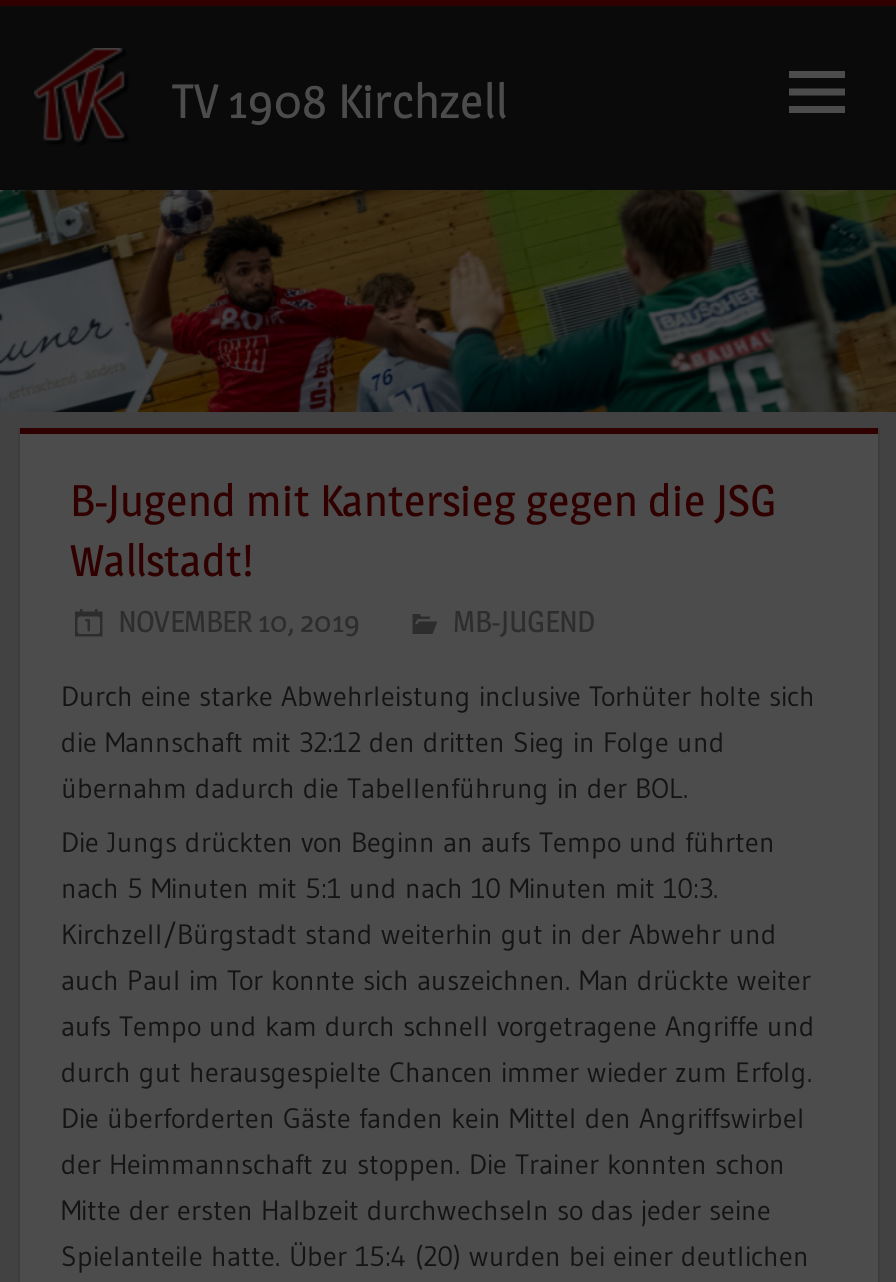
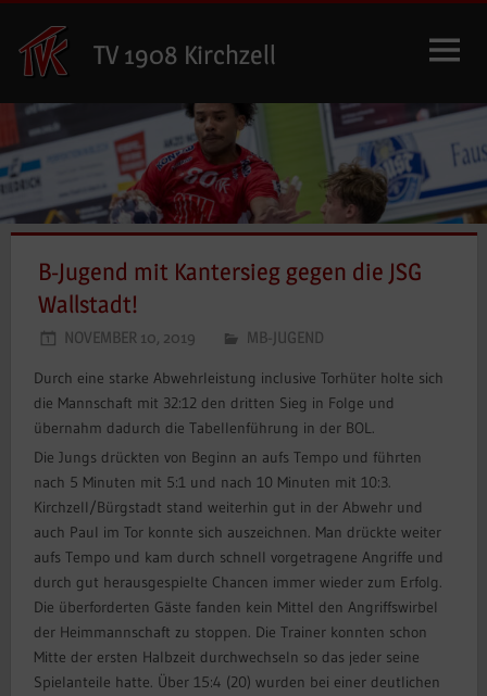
[6,188,890,414] [image] -> [3,102,484,225] [image]

